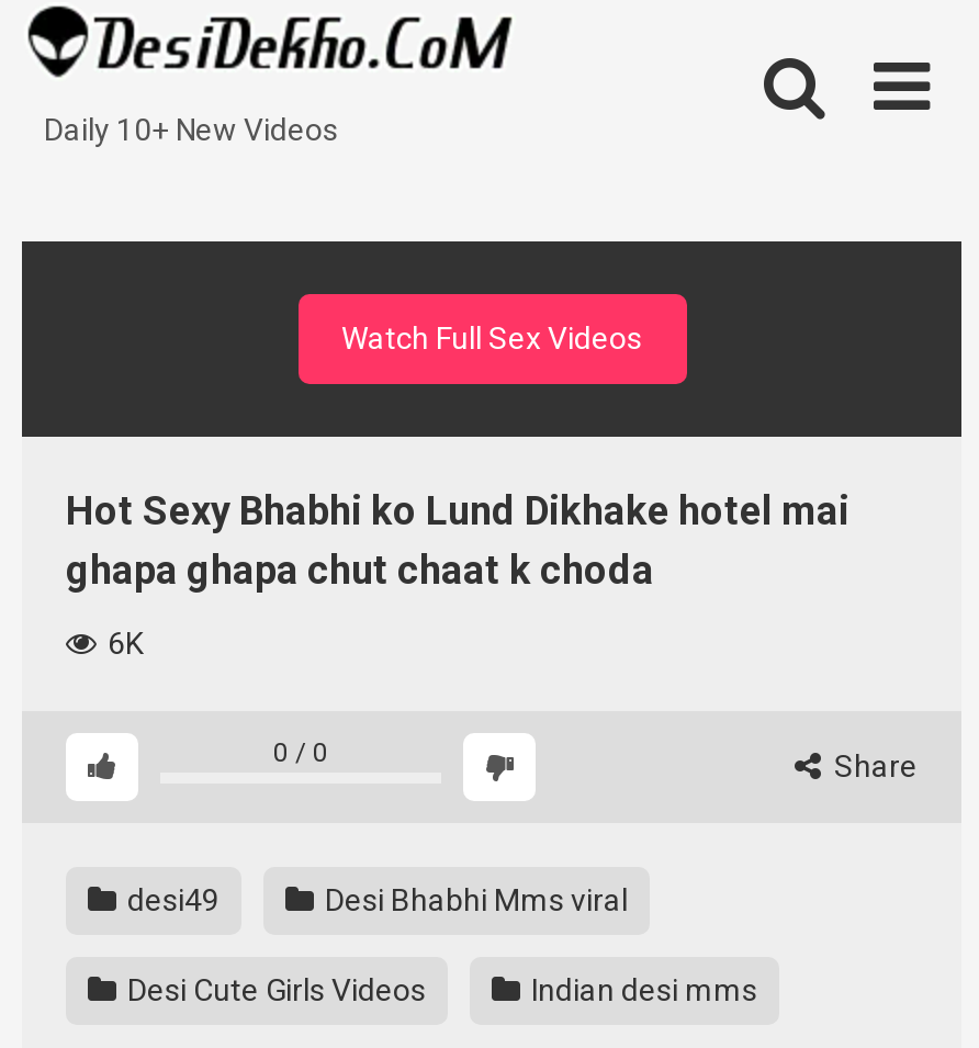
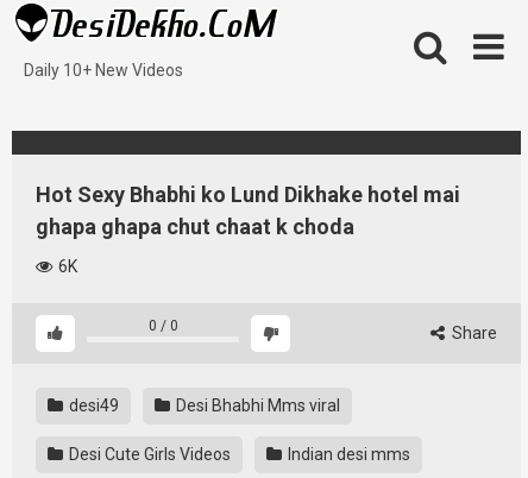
[341,320,642,356] Watch Full Sex Videos -> none

